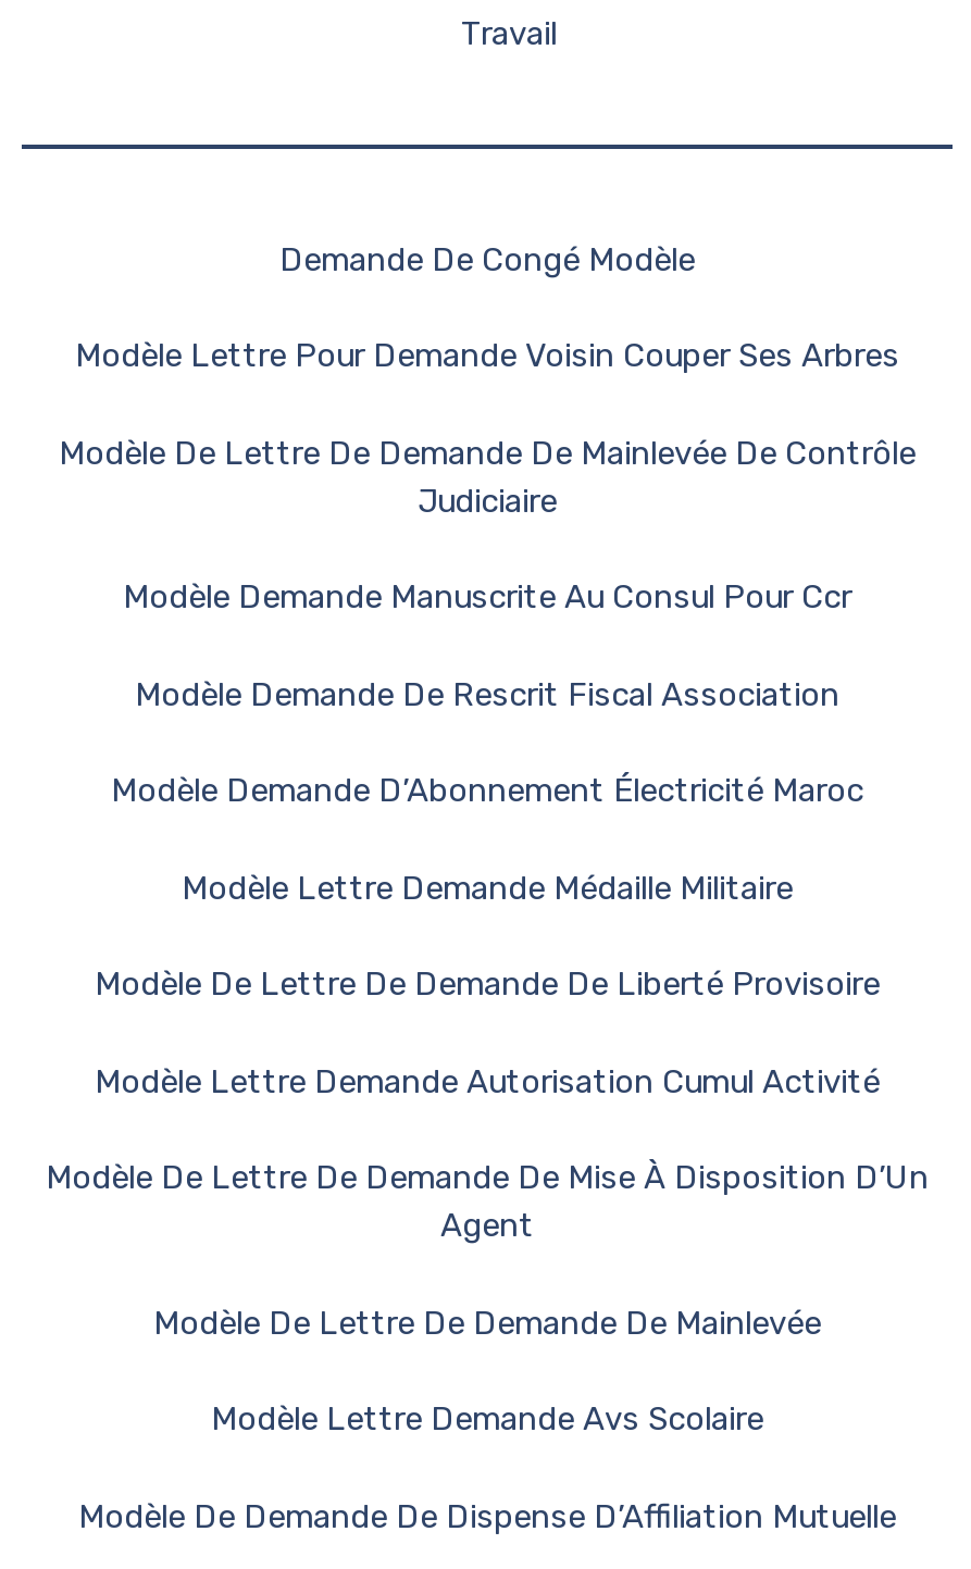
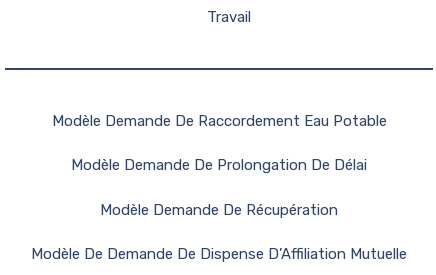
[46,239,929,1439] Demande De Congé Modèle | Modèle Lettre Pour Demande Voisin Couper Ses Arbres | Modèle De Lettre De Demande De Mainlevée De Contrôle | Judiciaire | Modèle Demande Manuscrite Au Consul Pour Ccr | Modèle Demande De Rescrit Fiscal Association | Modèle Demande D’Abonnement Électricité Maroc | Modèle Lettre Demande Médaille Militaire | Modèle De Lettre De Demande De Liberté Provisoire | Modèle Lettre Demande Autorisation Cumul Activité | Modèle De Lettre De Demande De Mise À Disposition D’Un | Agent | Modèle De Lettre De Demande De Mainlevée | Modèle Lettre Demande Avs Scolaire -> [51,111,386,218] Modèle Demande De Raccordement Eau Potable | Modèle Demande De Prolongation De Délai | Modèle Demande De Récupération

